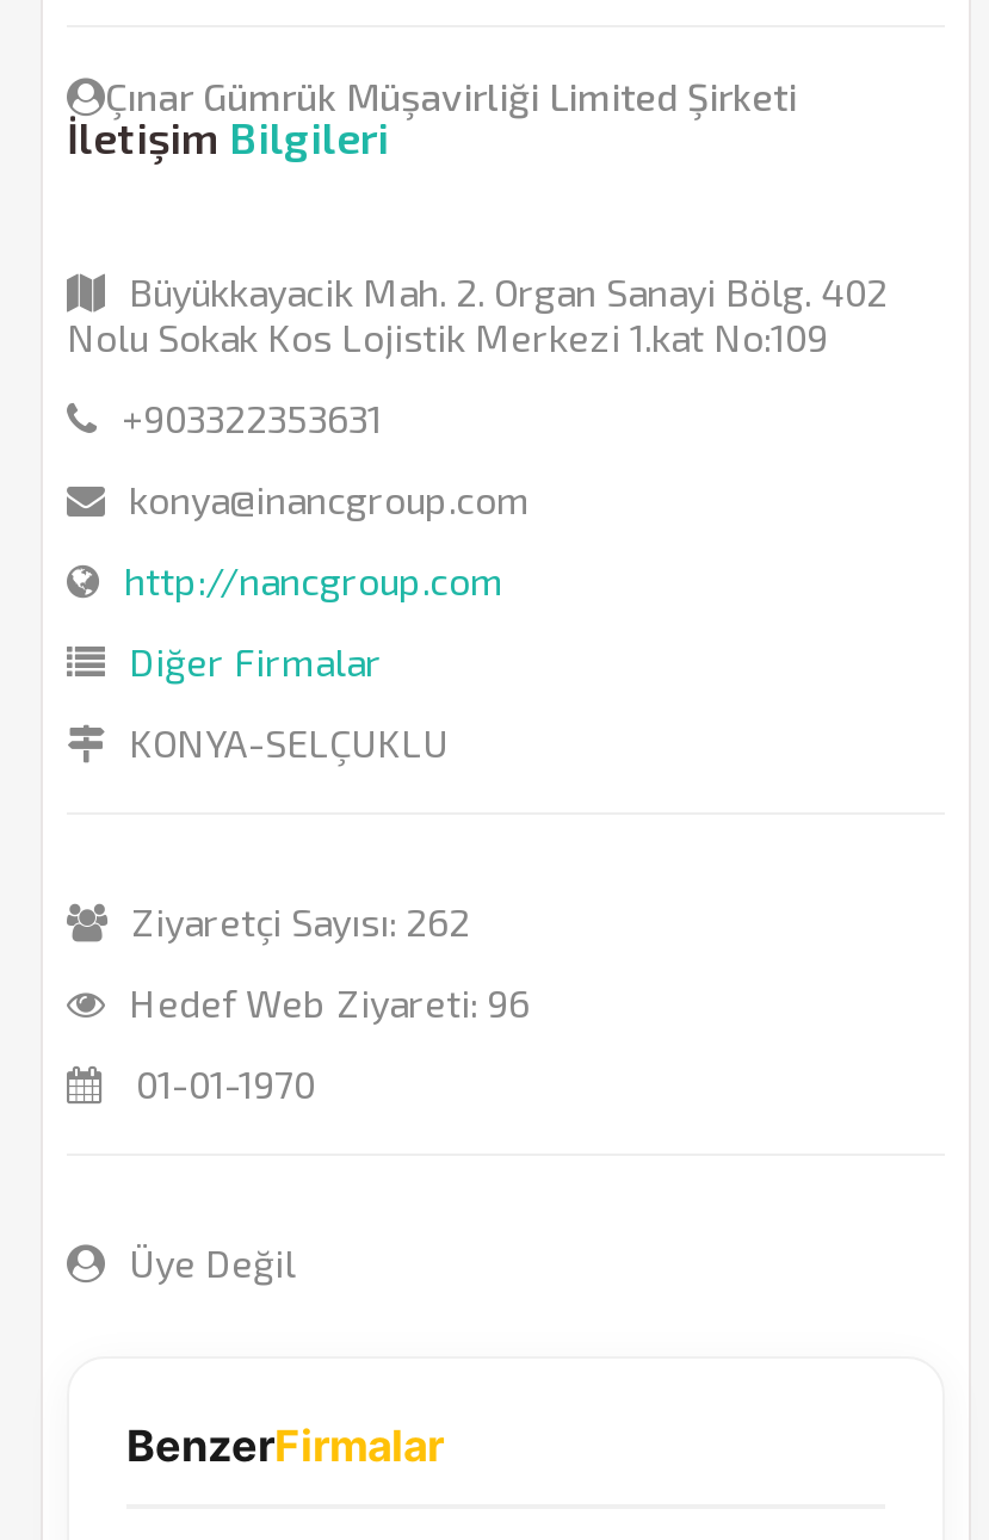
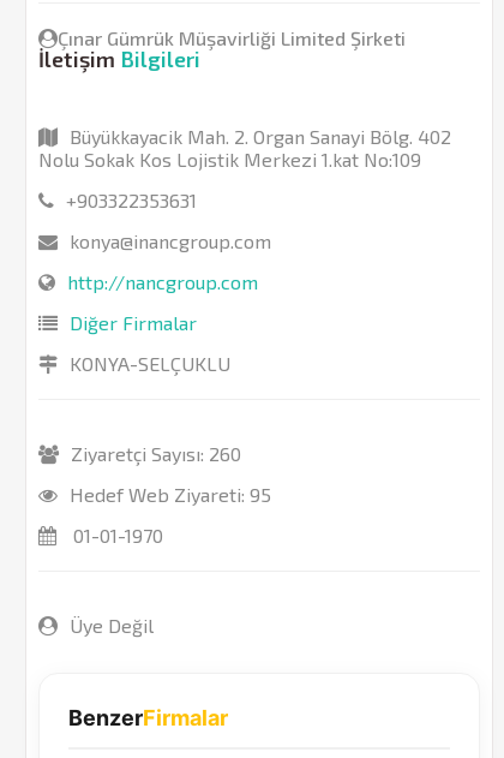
[131,897,470,943] Ziyaretçi Sayısı: 262 -> [71,442,241,464] Ziyaretçi Sayısı: 260
[129,978,530,1024] Hedef Web Ziyareti: 96 -> [70,482,271,505] Hedef Web Ziyareti: 95

